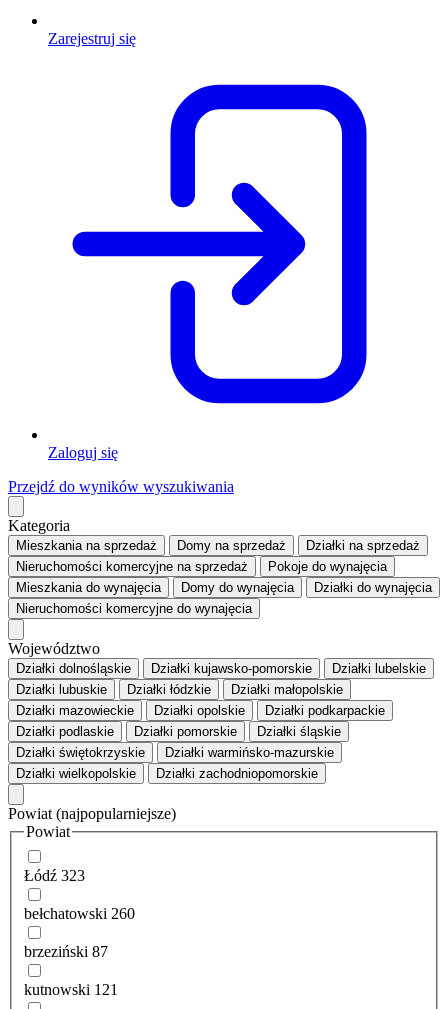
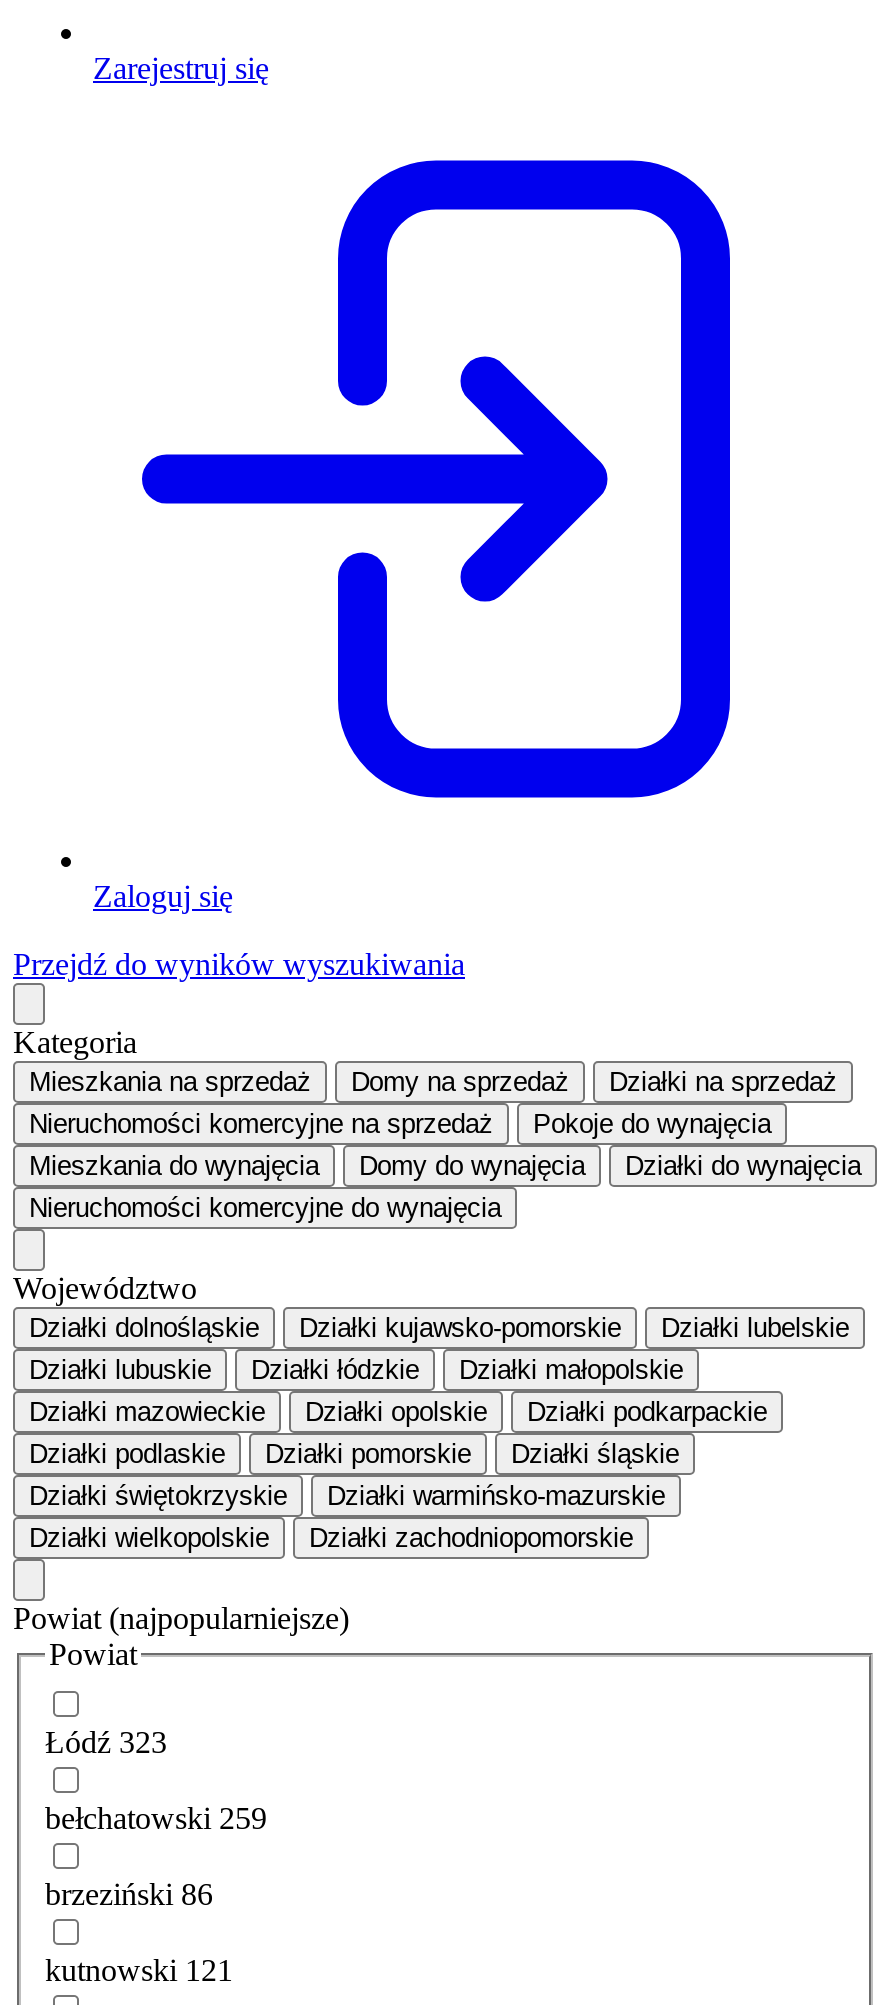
[24,905,135,922] bełchatowski 260 -> [45,1801,267,1835] bełchatowski 259
[24,943,108,960] brzeziński 87 -> [45,1877,213,1911] brzeziński 86

